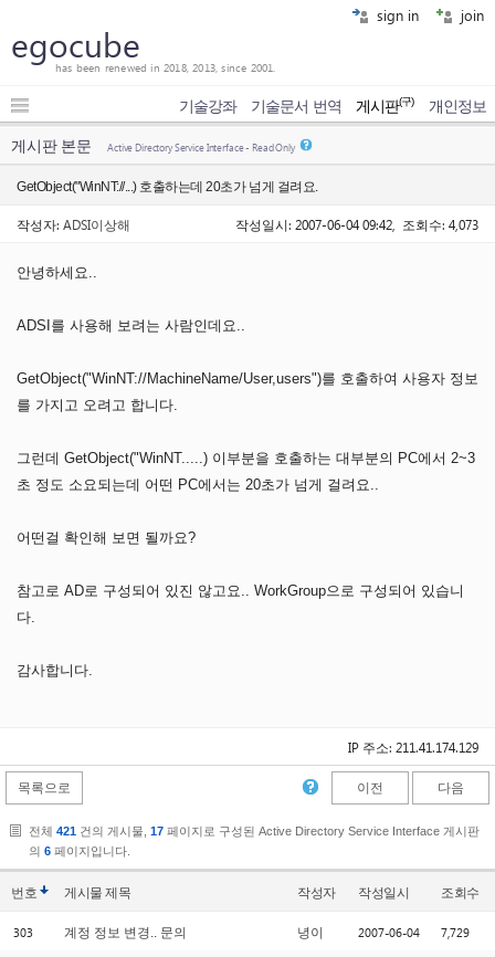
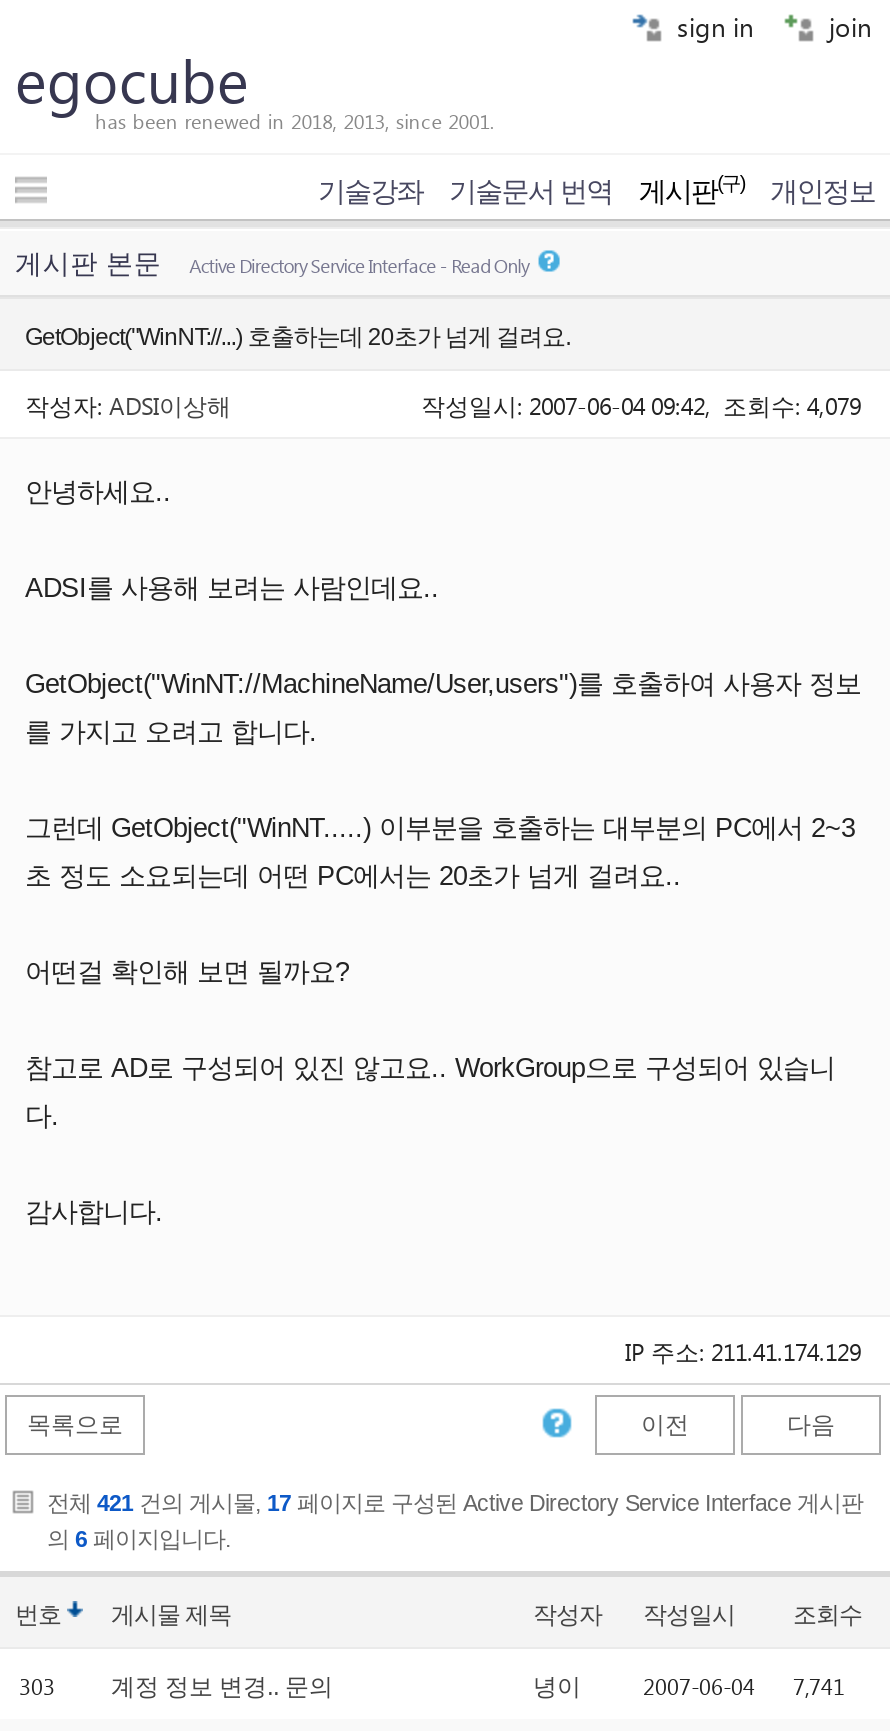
[235,215,478,233] 작성일시: 2007-06-04 09:42, 조회수: 4,073 -> [421,389,861,421] 작성일시: 2007-06-04 09:42, 조회수: 4,079
[358,924,470,940] 2007-06-04 7,729 -> [643,1671,845,1701] 2007-06-04 7,741

